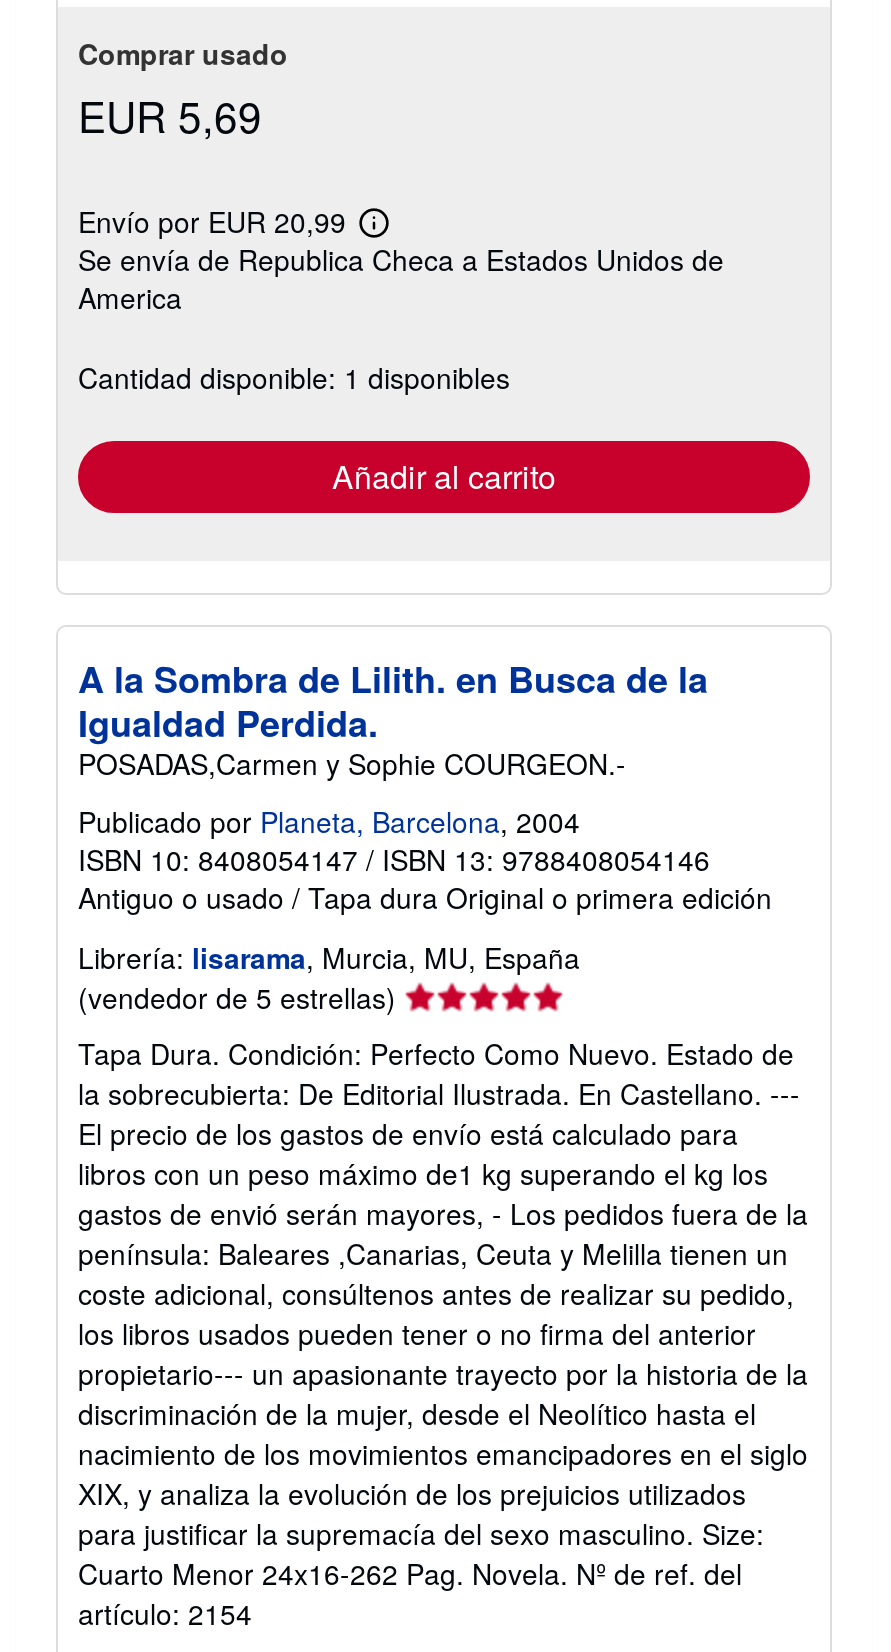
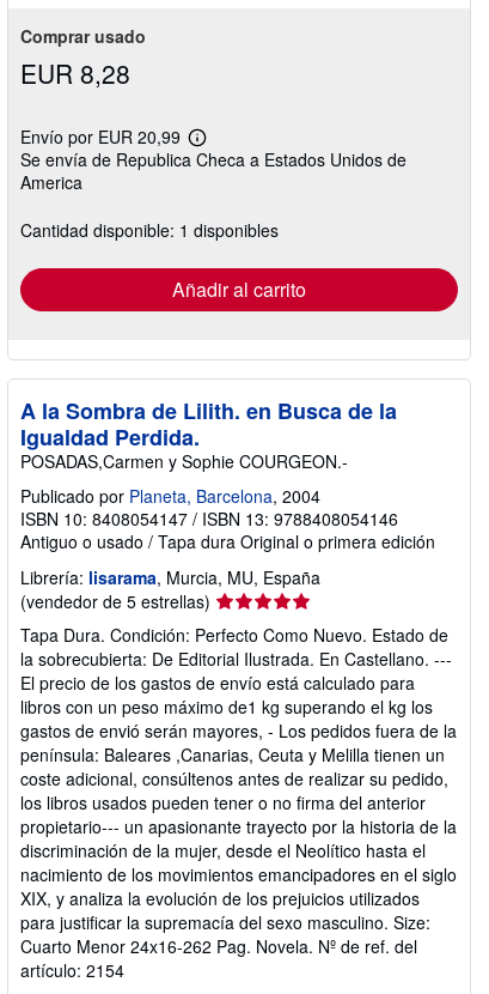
[78,85,262,145] EUR 5,69 -> [20,55,130,91] EUR 8,28

